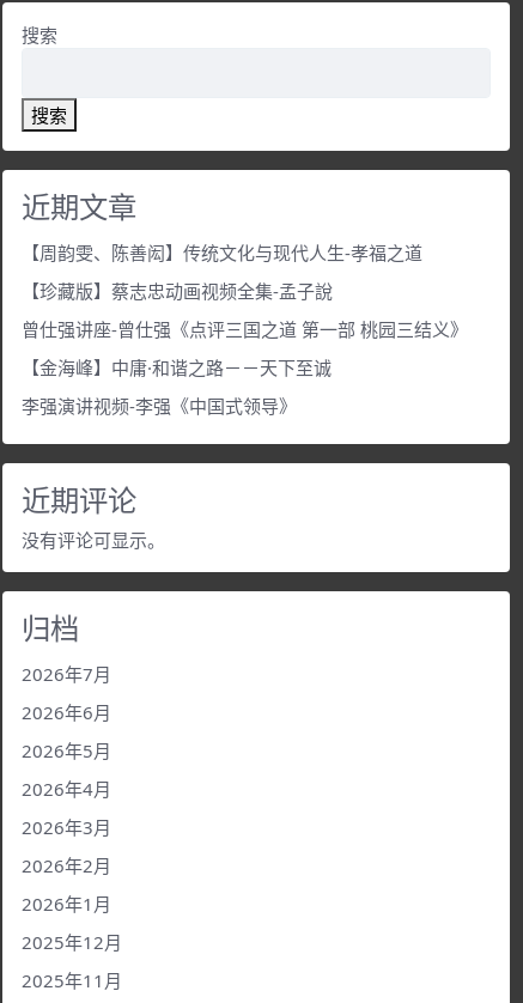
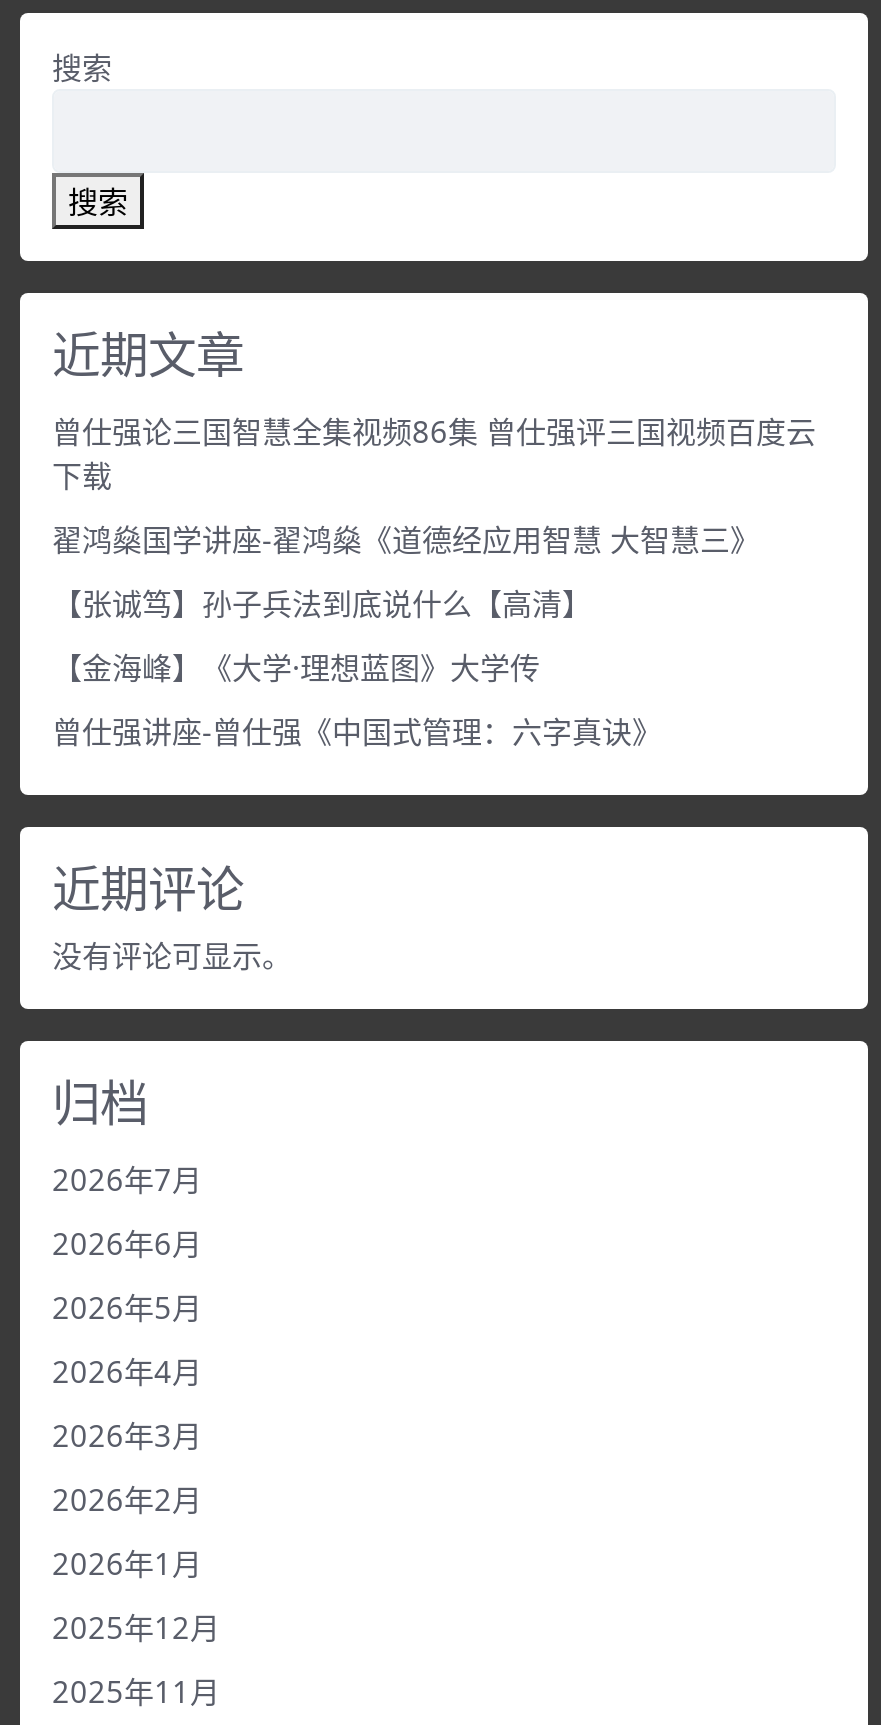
[22,240,422,264] 【周韵雯、陈善闳】传统文化与现代人生-孝福之道 -> [52,411,816,495] 曾仕强论三国智慧全集视频86集 曾仕强评三国视频百度云 | 下载
[22,279,333,303] 【珍藏版】蔡志忠动画视频全集-孟子說 -> [52,519,760,559] 翟鸿燊国学讲座-翟鸿燊《道德经应用智慧 大智慧三》
[22,317,468,341] 曾仕强讲座-曾仕强《点评三国之道 第一部 桃园三结义》 -> [52,583,592,623] 【张诚笃】孙子兵法到底说什么【高清】
[22,355,332,379] 【金海峰】中庸·和谐之路－－天下至诚 -> [52,647,540,687] 【金海峰】《大学·理想蓝图》大学传
[22,394,297,418] 李强演讲视频-李强《中国式领导》 -> [52,711,662,751] 曾仕强讲座-曾仕强《中国式管理：六字真诀》

